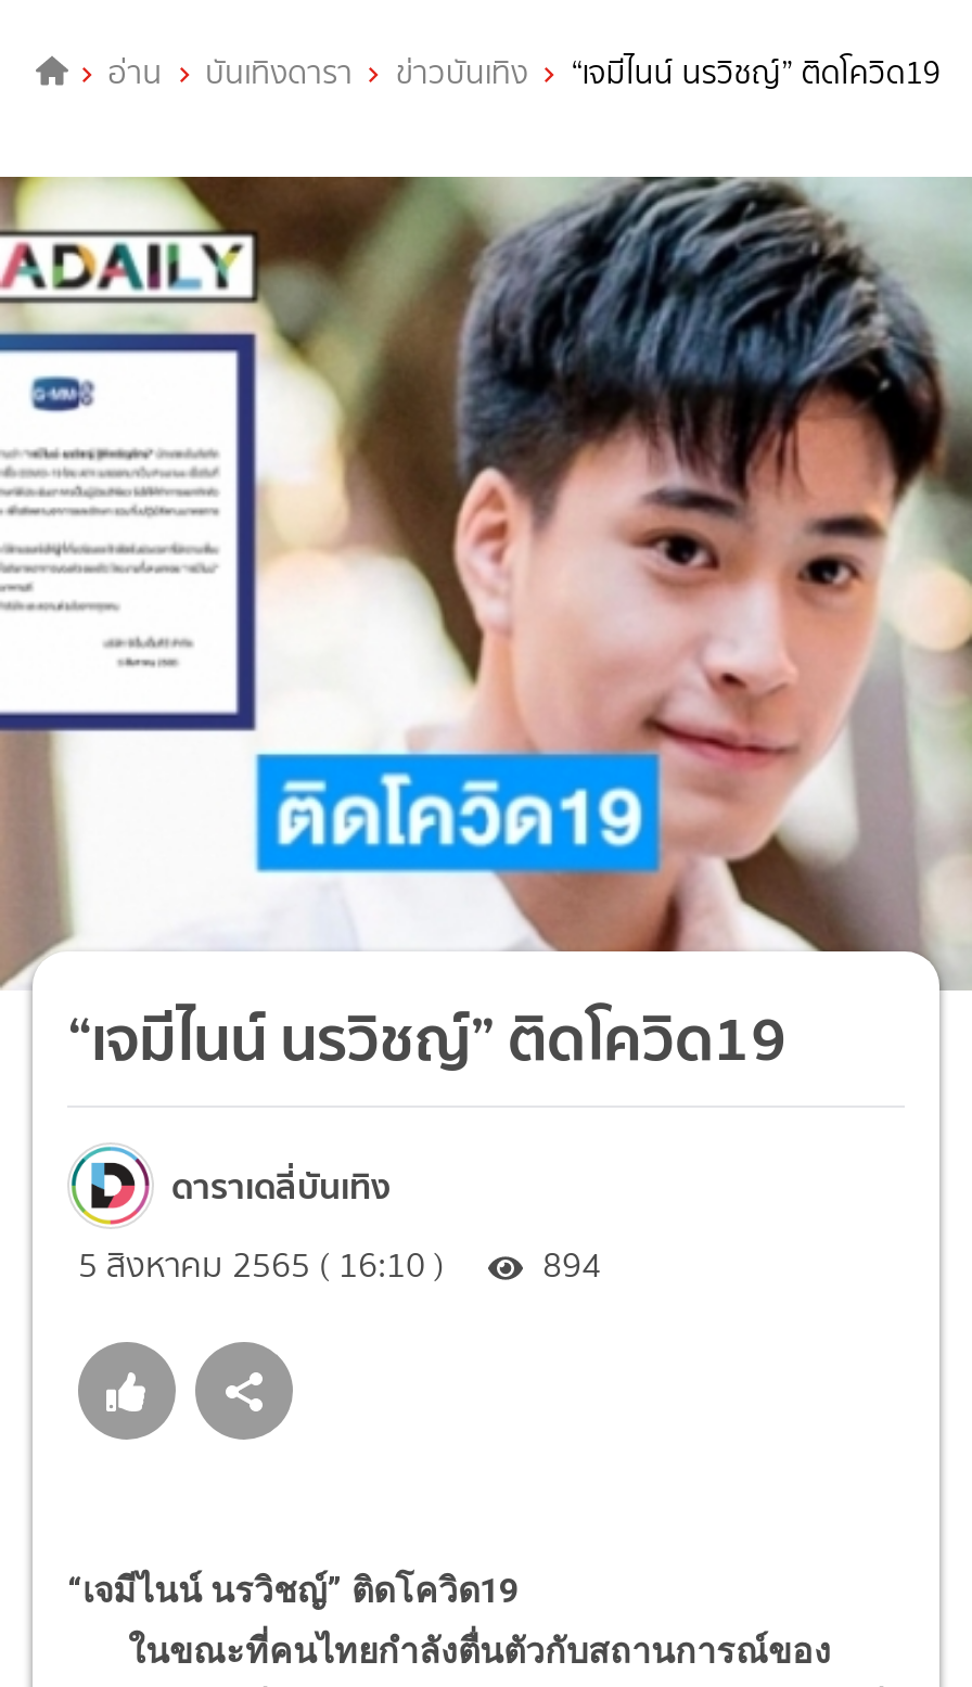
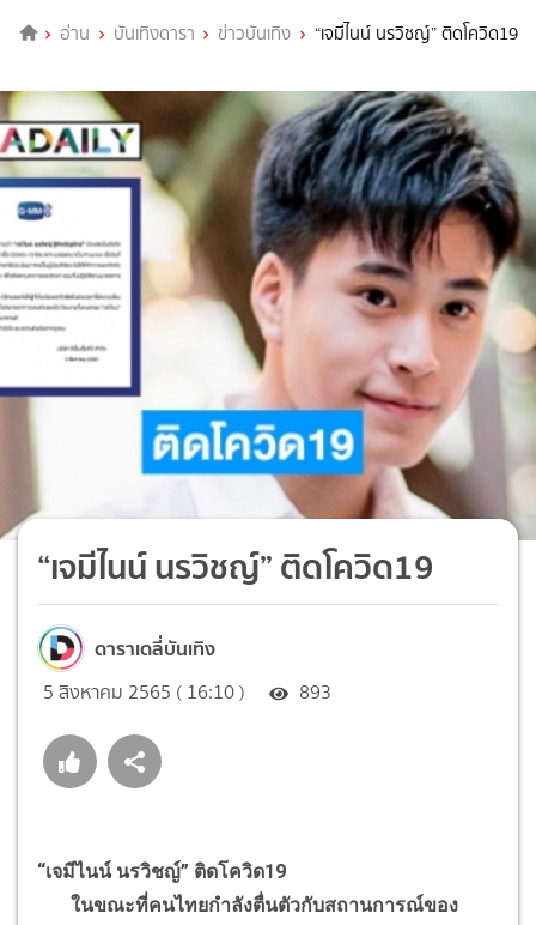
[78,1240,601,1290] 5 สิงหาคม 2565 ( 16:10 ) 894 -> [43,678,331,706] 5 สิงหาคม 2565 ( 16:10 ) 893

